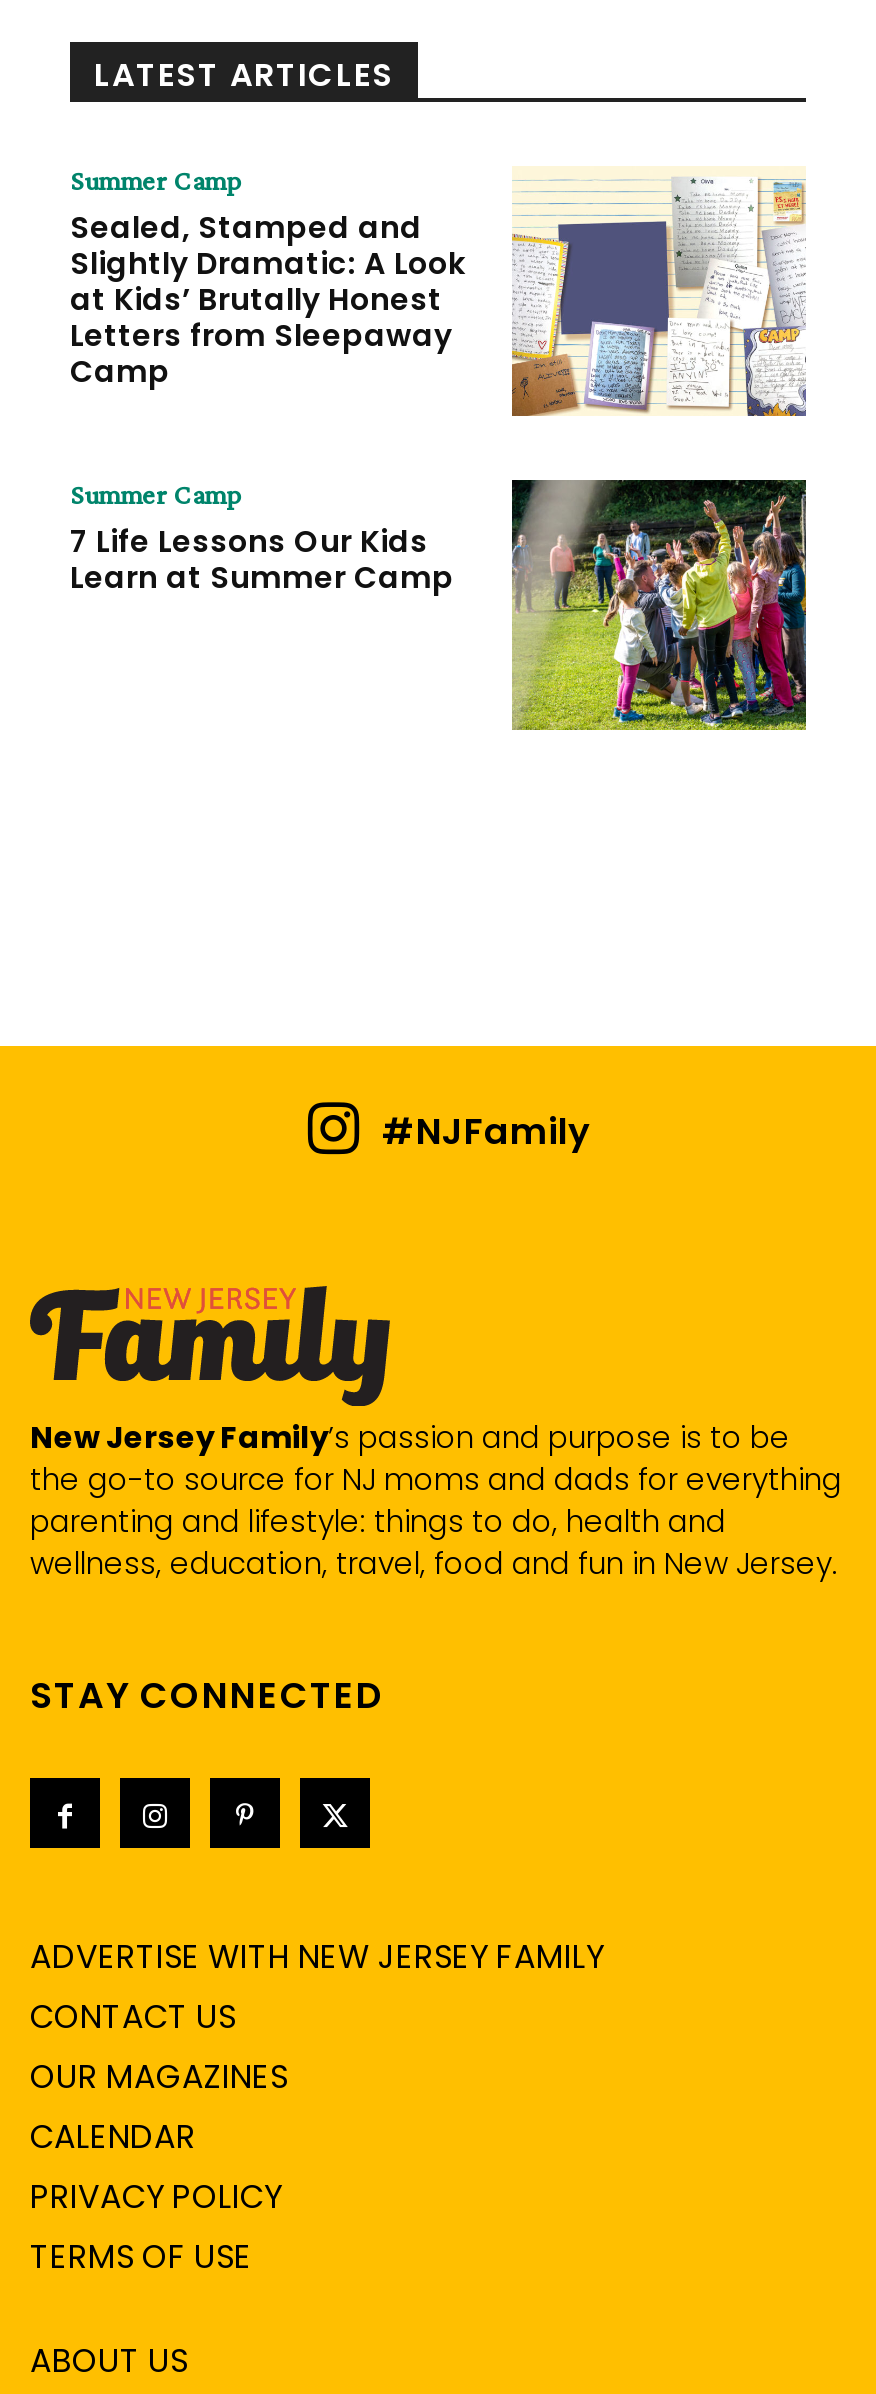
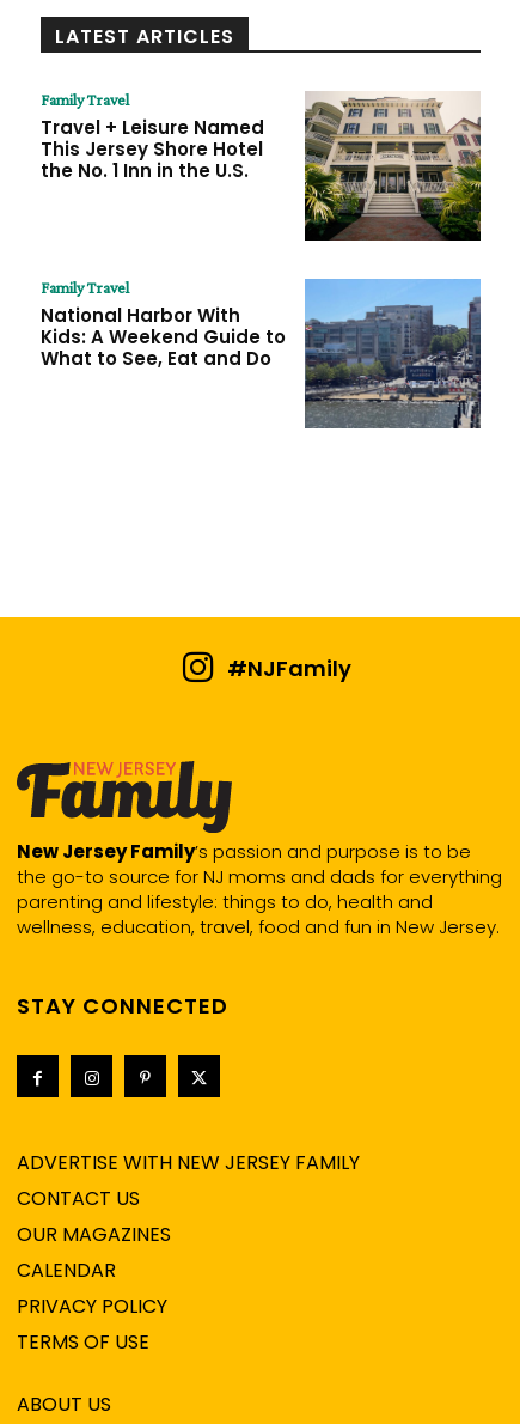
[70,164,808,418] [image] | Summer Camp | Sealed, Stamped and | Slightly Dramatic: A Look | at Kids’ Brutally Honest | Letters from Sleepaway | Camp -> [41,90,482,242] [image] | Family Travel | Travel + Leisure Named | This Jersey Shore Hotel | the No. 1 Inn in the U.S.
[70,478,808,732] [image] | Summer Camp | 7 Life Lessons Our Kids | Learn at Summer Camp -> [41,278,482,430] [image] | Family Travel | National Harbor With | Kids: A Weekend Guide to | What to See, Eat and Do

